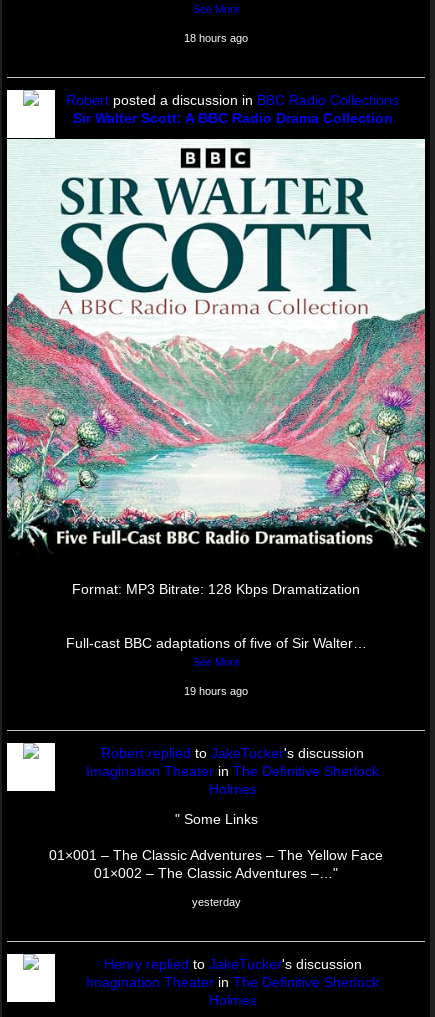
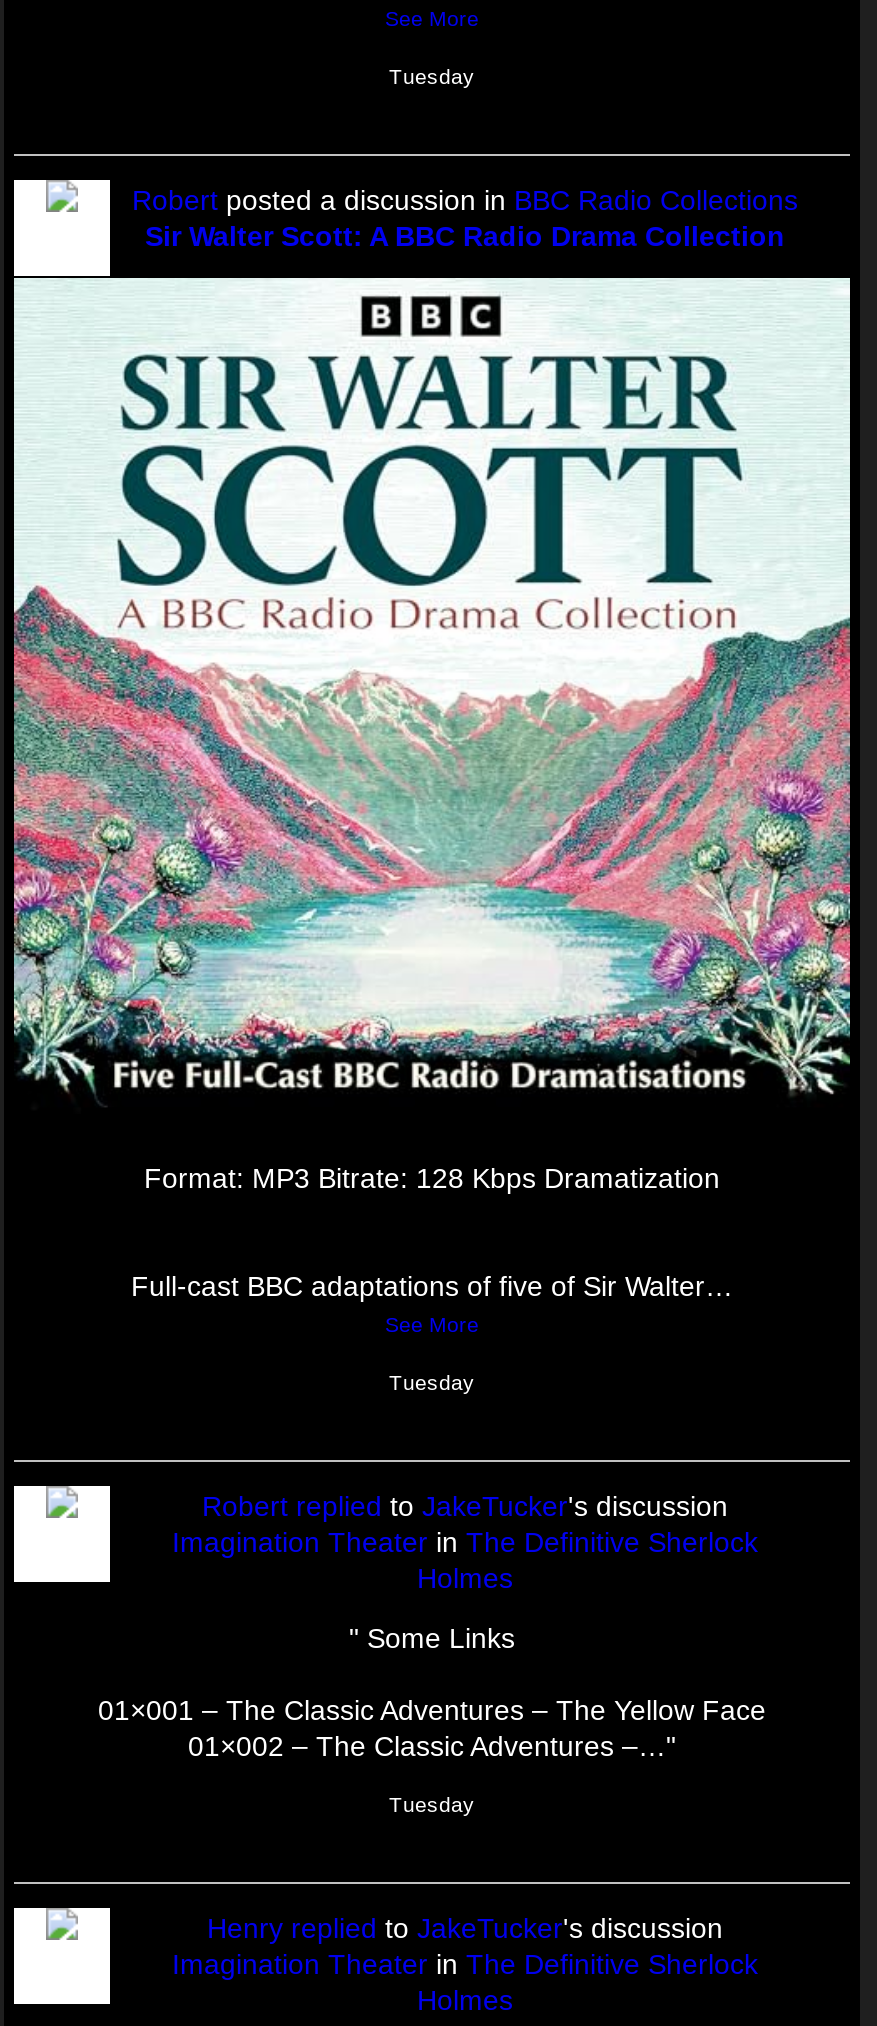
[184,32,248,44] 18 hours ago -> [389,64,475,88] Tuesday
[184,685,248,697] 19 hours ago -> [389,1370,475,1394] Tuesday
[191,896,240,908] yesterday -> [389,1792,475,1816] Tuesday

